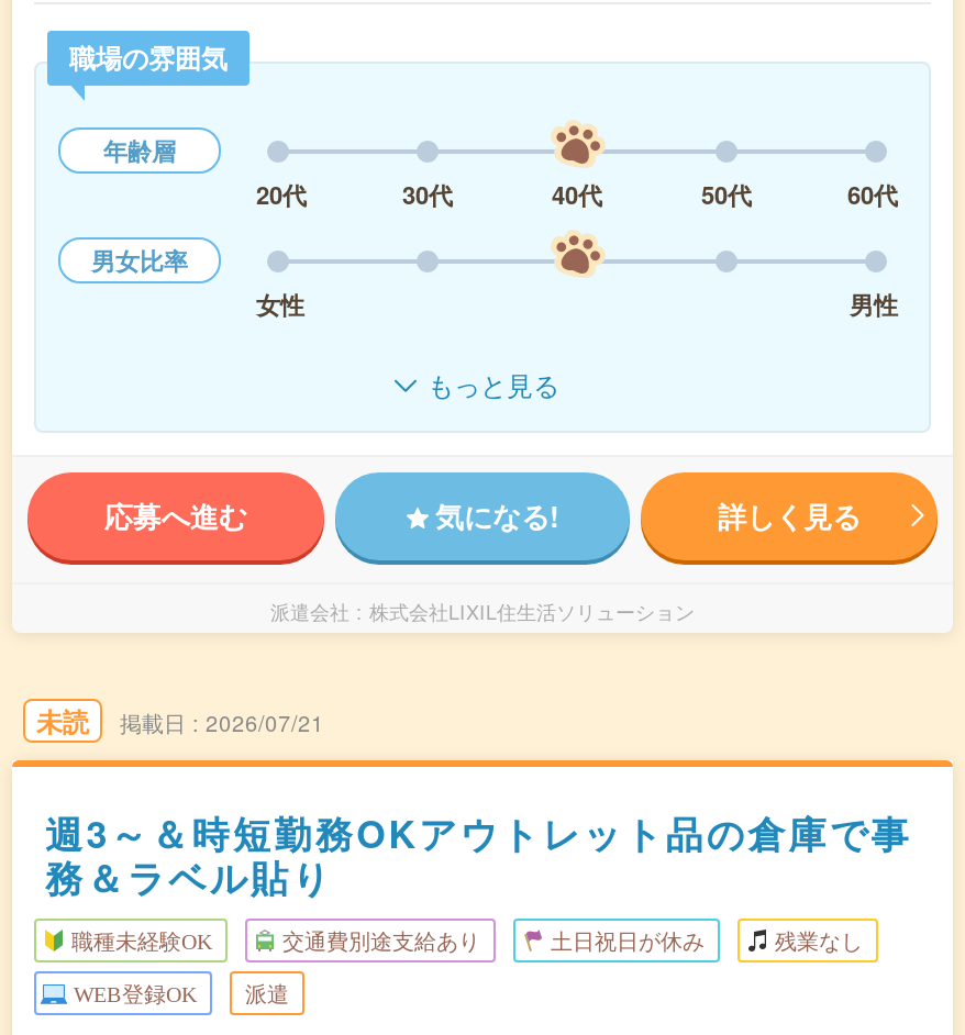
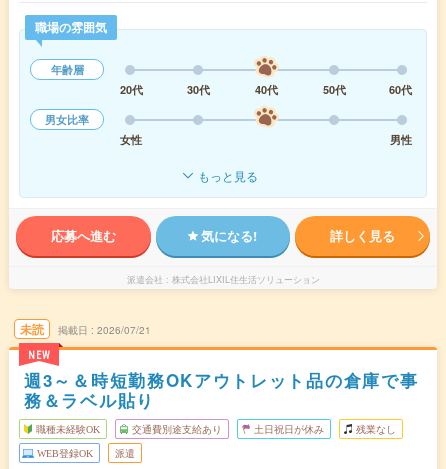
none -> [28,349,51,360] NEW

